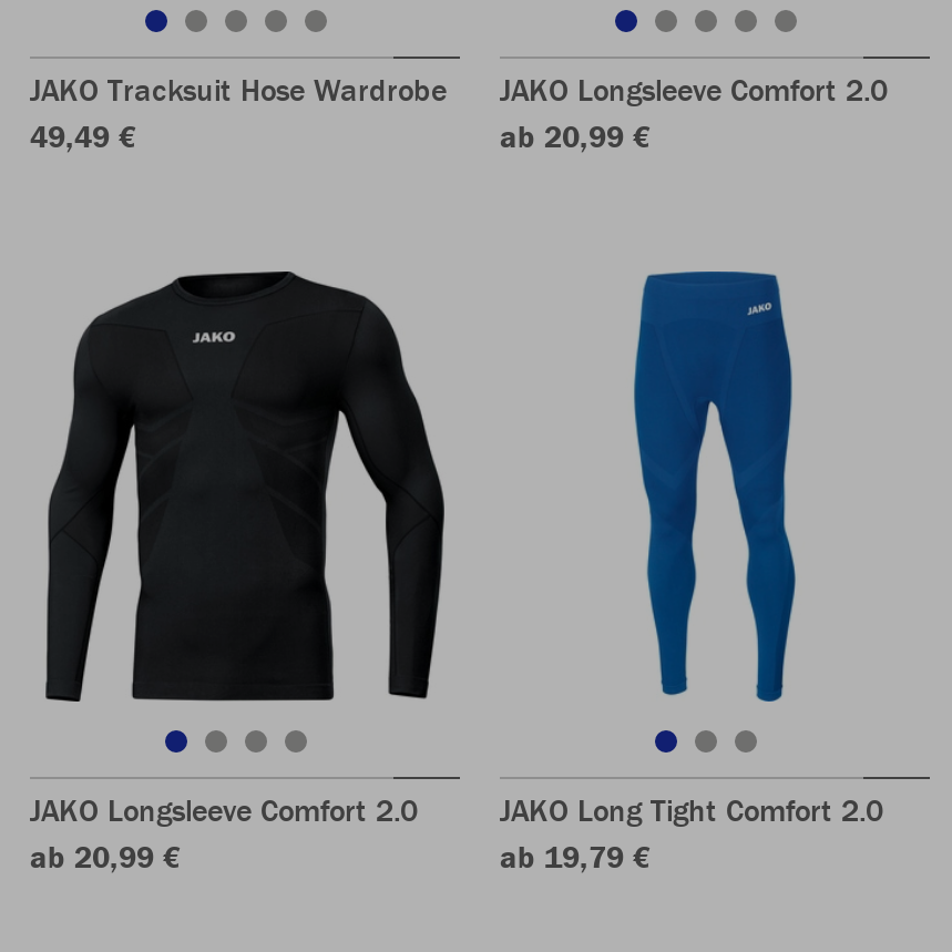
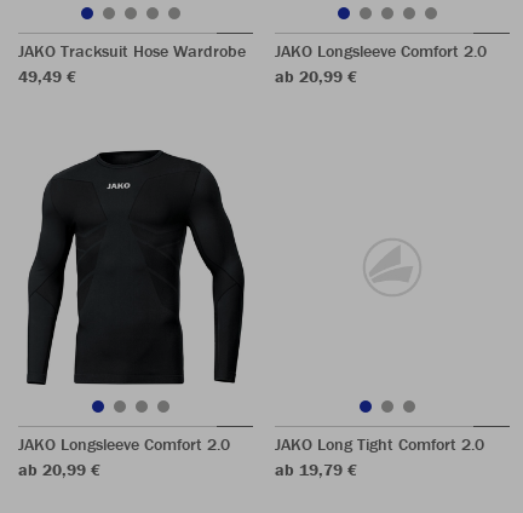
[631,269,799,704] [image] -> none

